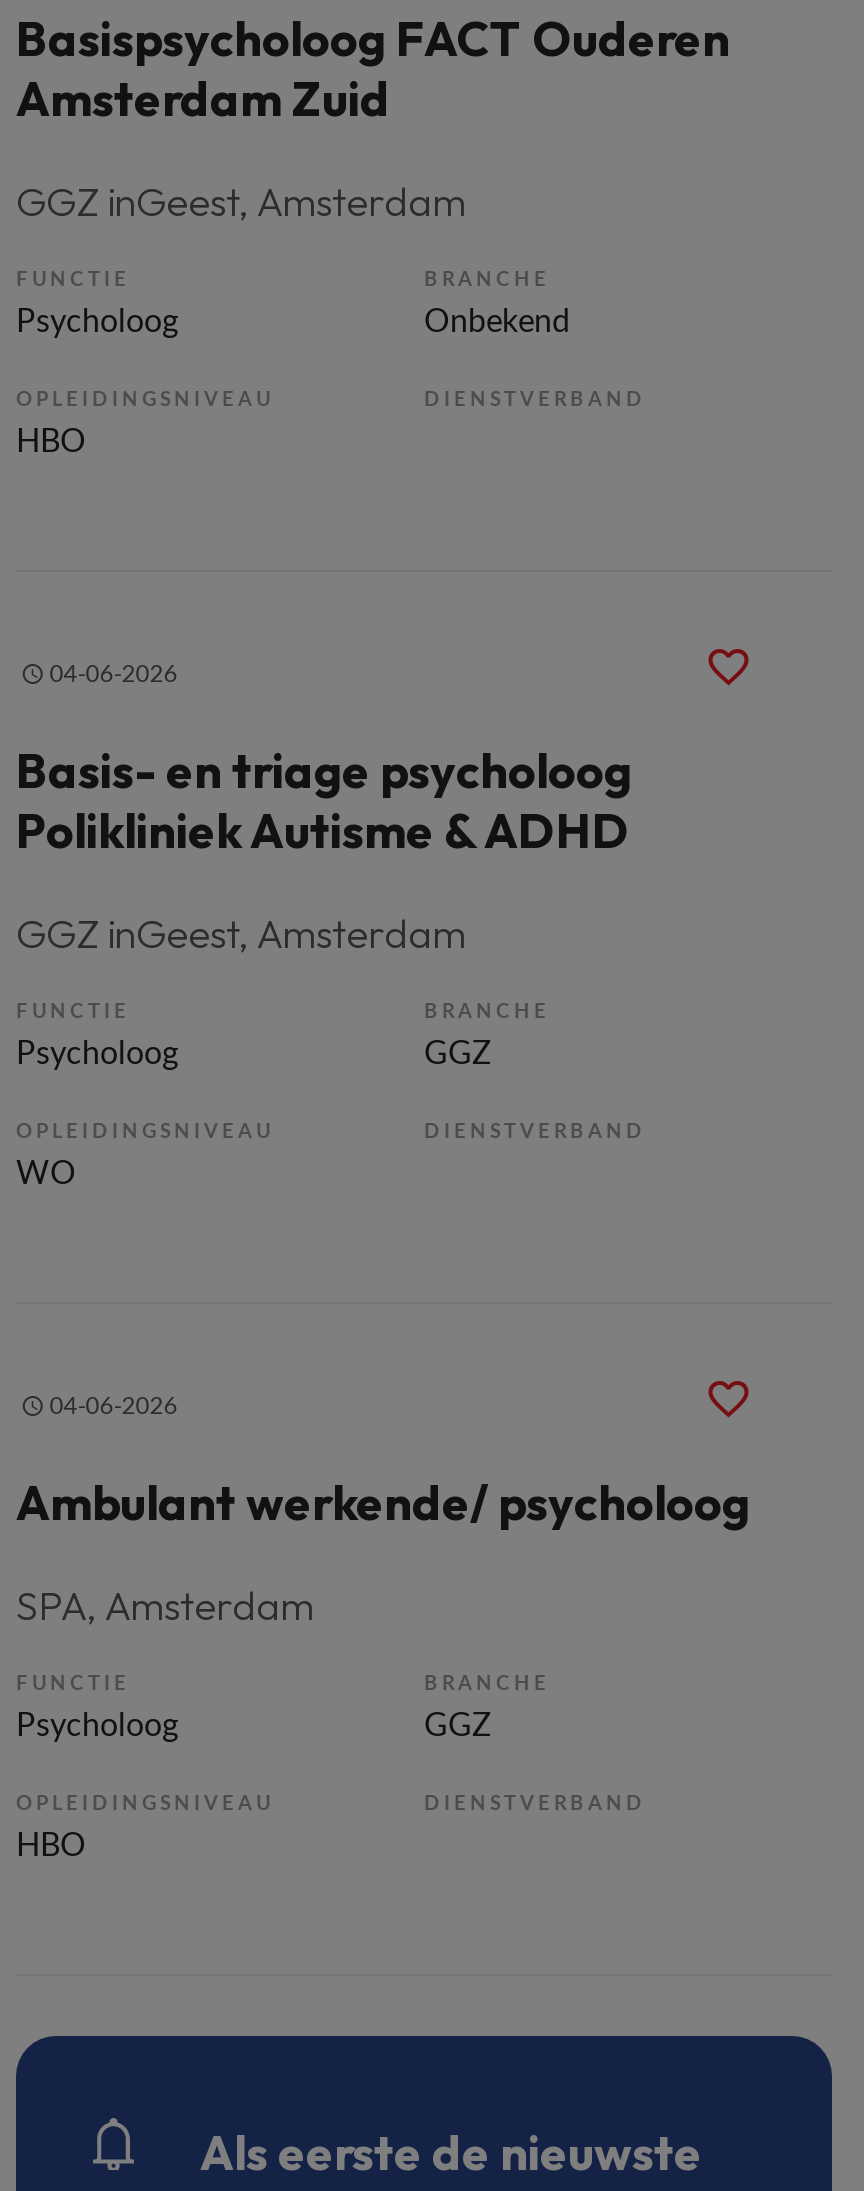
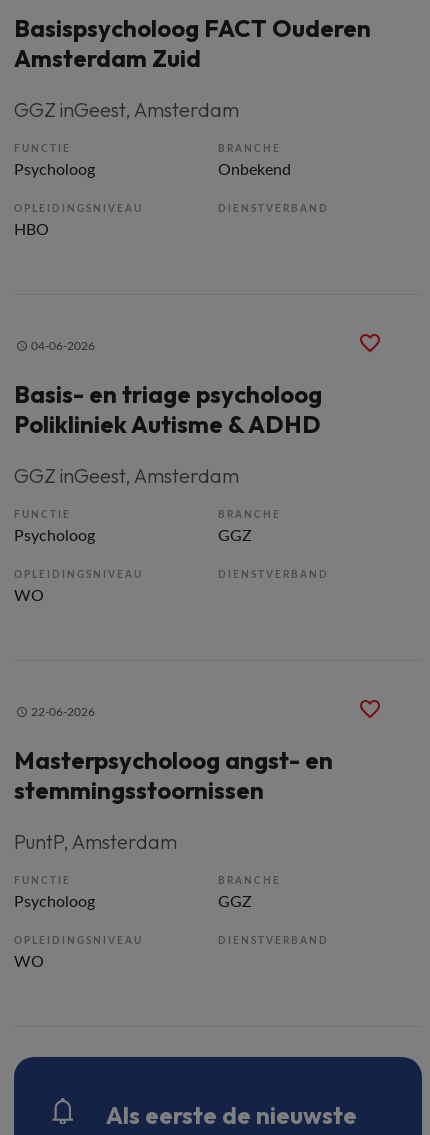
[50,1394,178,1418] 04-06-2026 -> [31,706,95,718] 22-06-2026
[16,1472,750,1532] Ambulant werkende/ psycholoog -> [14,745,333,805] Masterpsycholoog angst- en | stemmingsstoornissen
[16,1580,314,1630] SPA, Amsterdam -> [14,829,177,854] PuntP, Amsterdam
[16,1830,86,1862] HBO -> [14,954,44,970] WO

